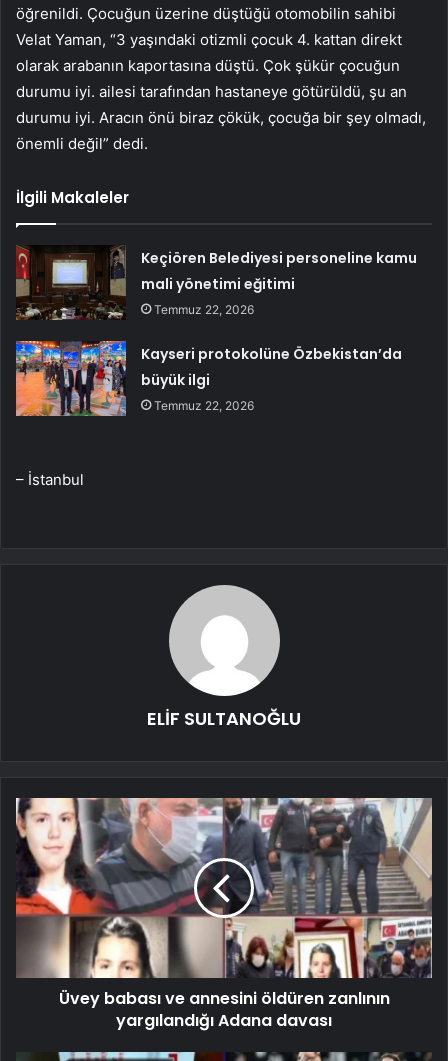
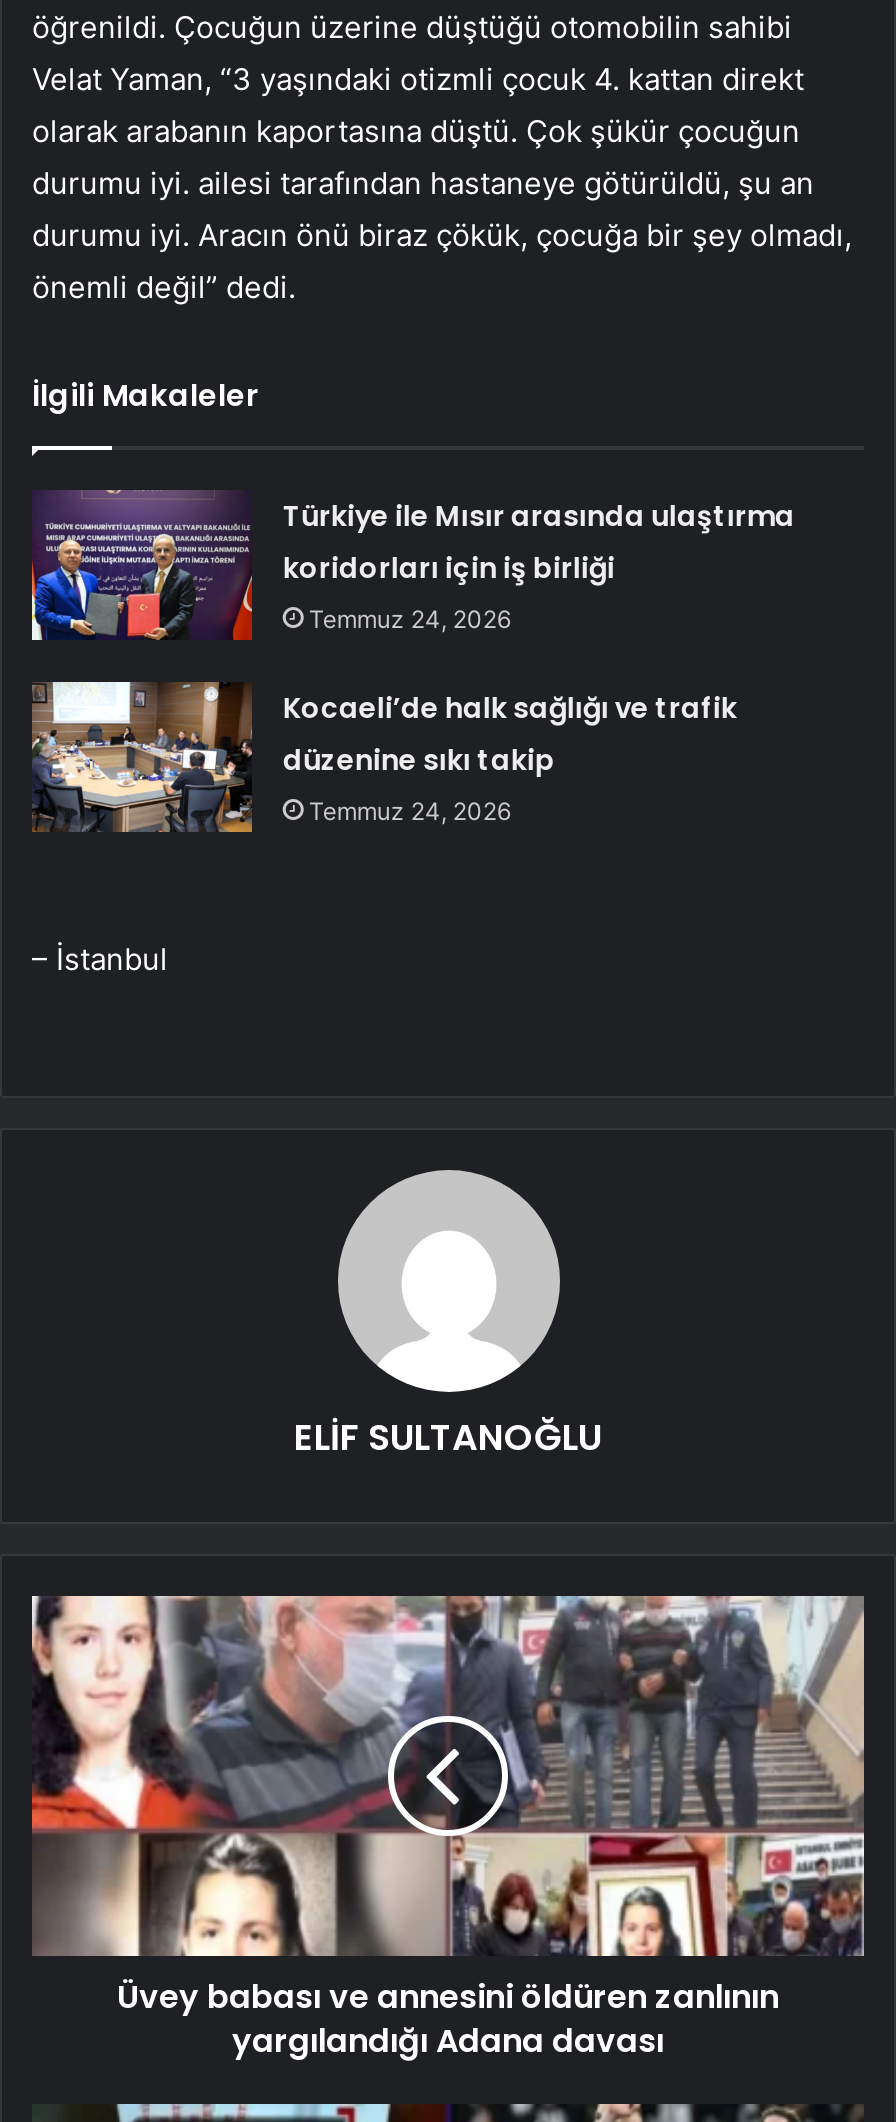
[16,245,417,321] [image] | Keçiören Belediyesi personeline kamu | mali yönetimi eğitimi | Temmuz 22, 2026 -> [30,488,795,642] [image] | Türkiye ile Mısır arasında ulaştırma | koridorları için iş birliği | Temmuz 24, 2026
[15,340,402,417] [image] | Kayseri protokolüne Özbekistan’da | büyük ilgi | Temmuz 22, 2026 -> [32,680,737,832] [image] | Kocaeli’de halk sağlığı ve trafik | düzenine sıkı takip | Temmuz 24, 2026

